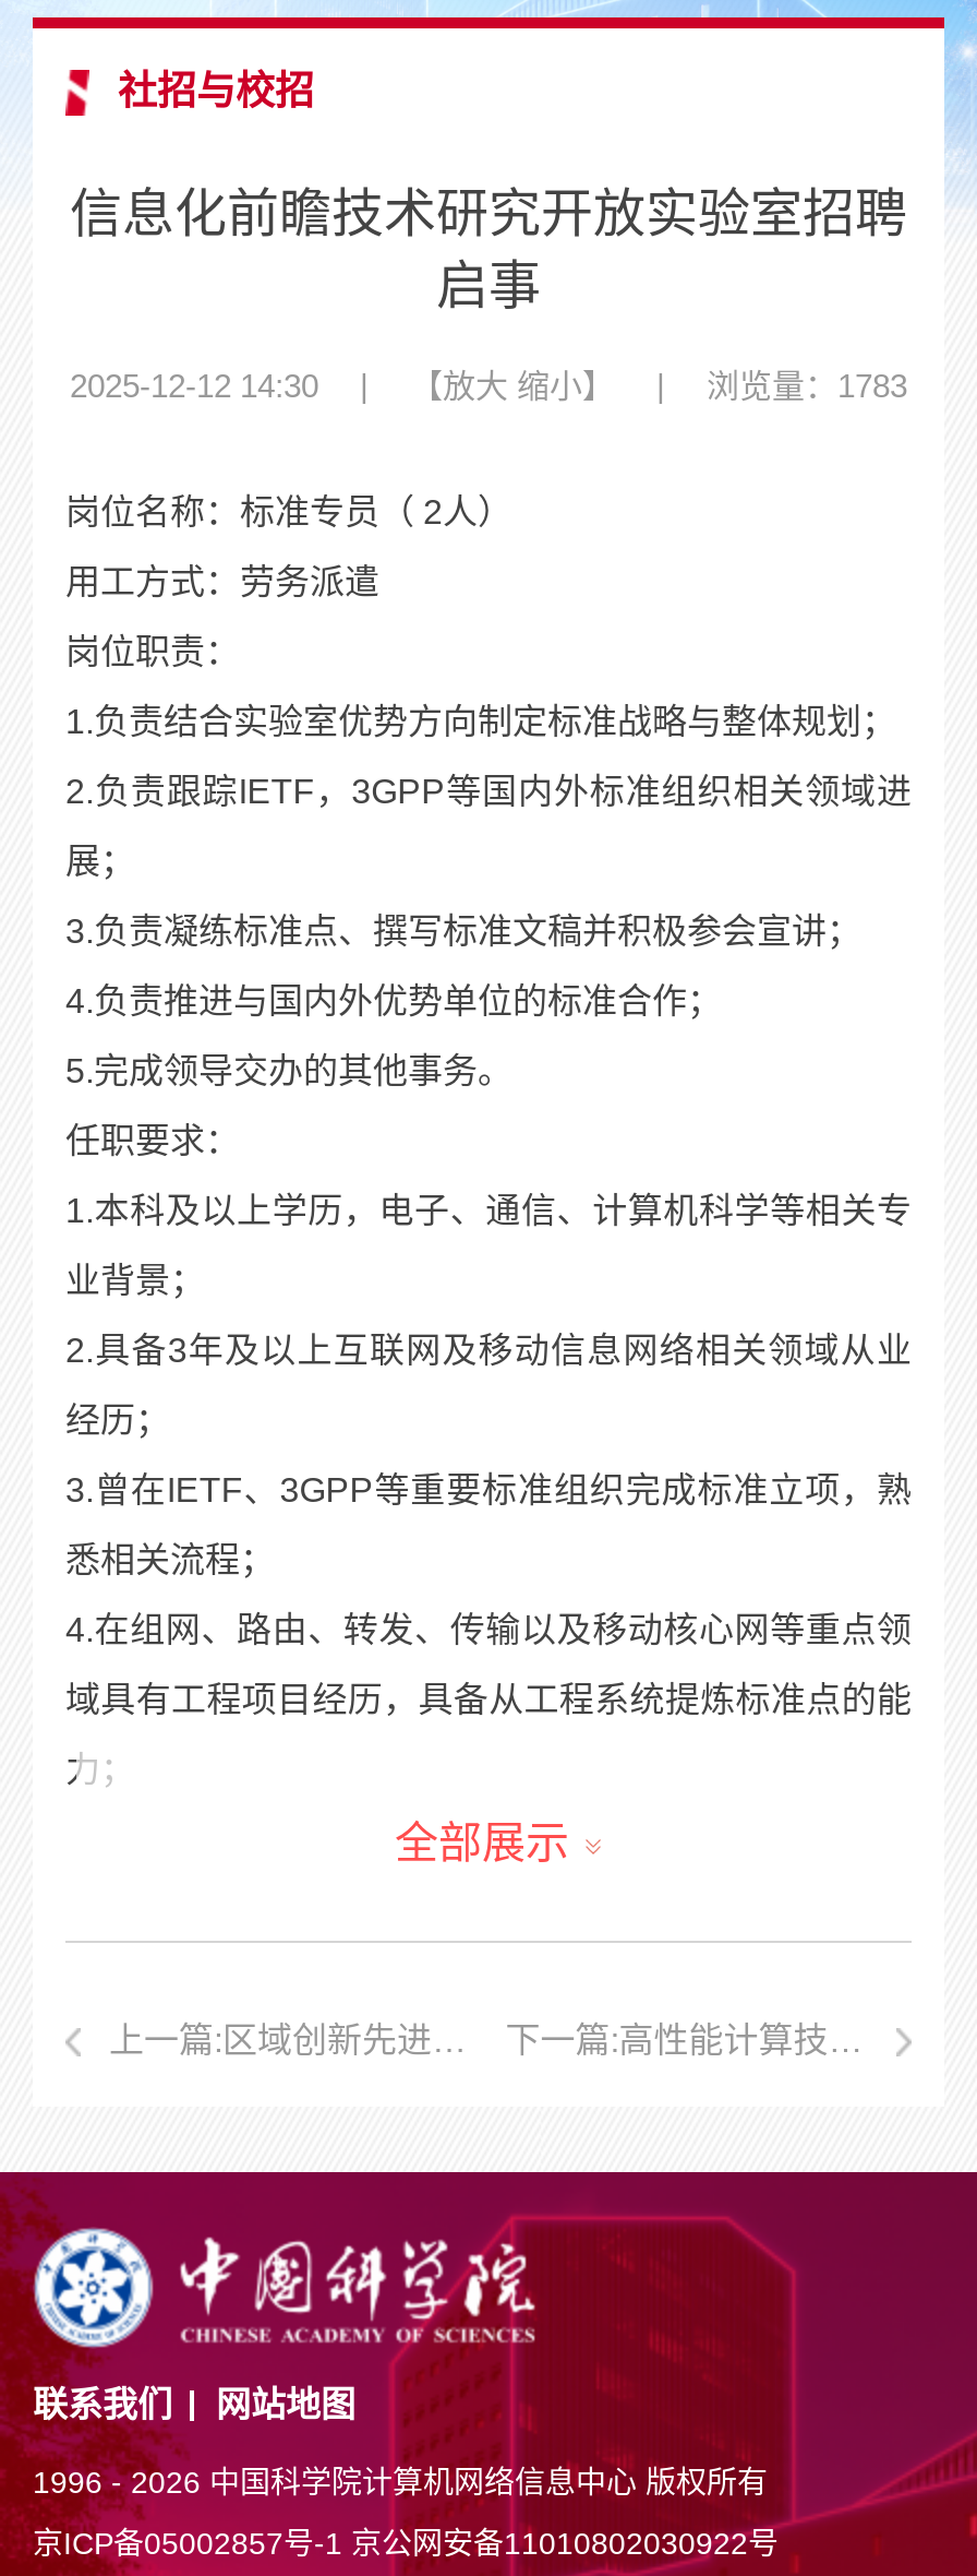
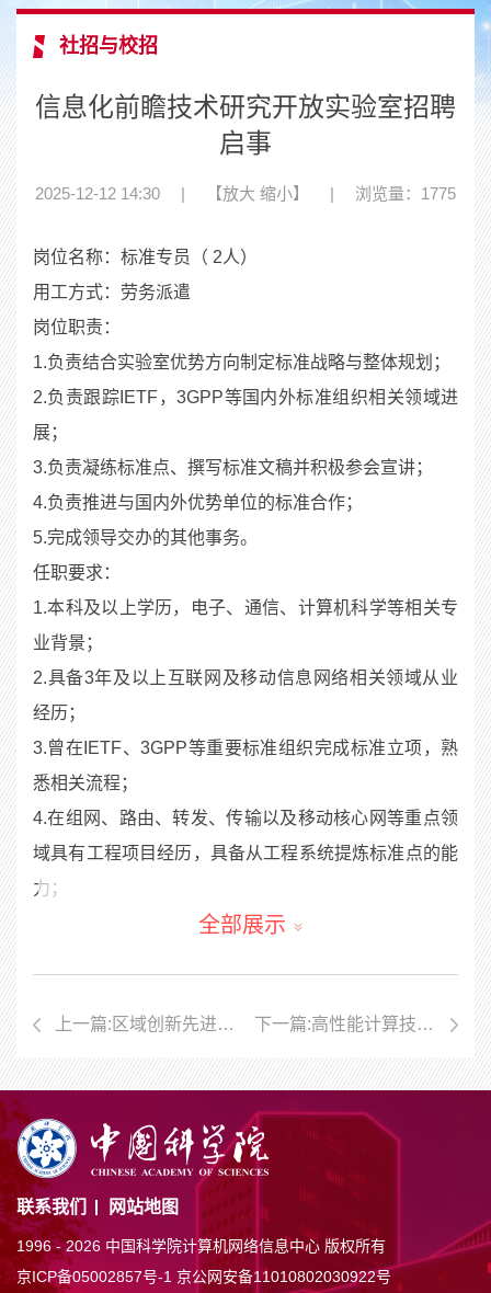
[707,368,907,405] 浏览量：1783 -> [355,185,456,203] 浏览量：1775

